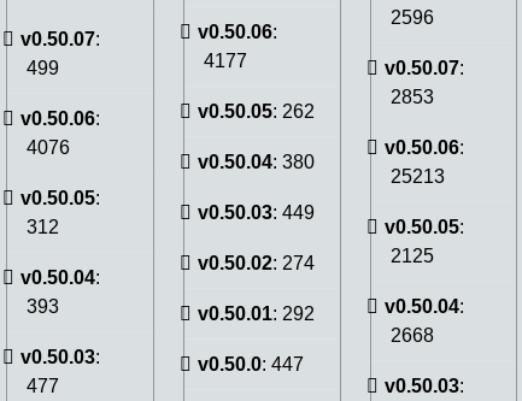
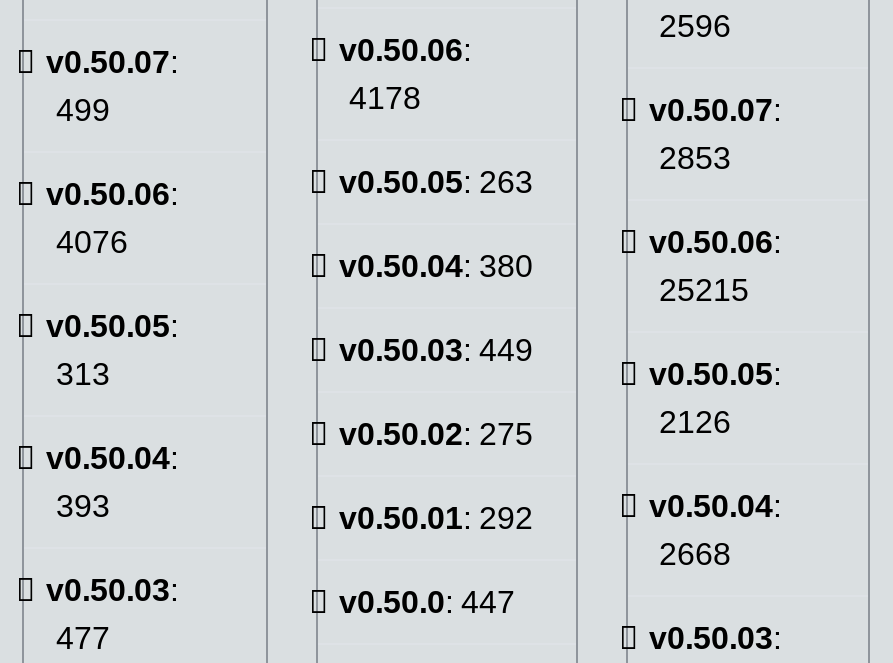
[203,50,247,71] 4177 -> [349,80,421,114] 4178
[197,101,314,121] v0.50.05: 262 -> [339,164,533,198] v0.50.05: 263
[390,166,444,186] 25213 -> [659,272,749,306] 25215
[27,216,59,237] 312 -> [56,356,110,390] 313
[390,245,433,266] 2125 -> [659,404,731,438] 2126
[197,252,314,273] v0.50.02: 274 -> [339,416,533,450] v0.50.02: 275

